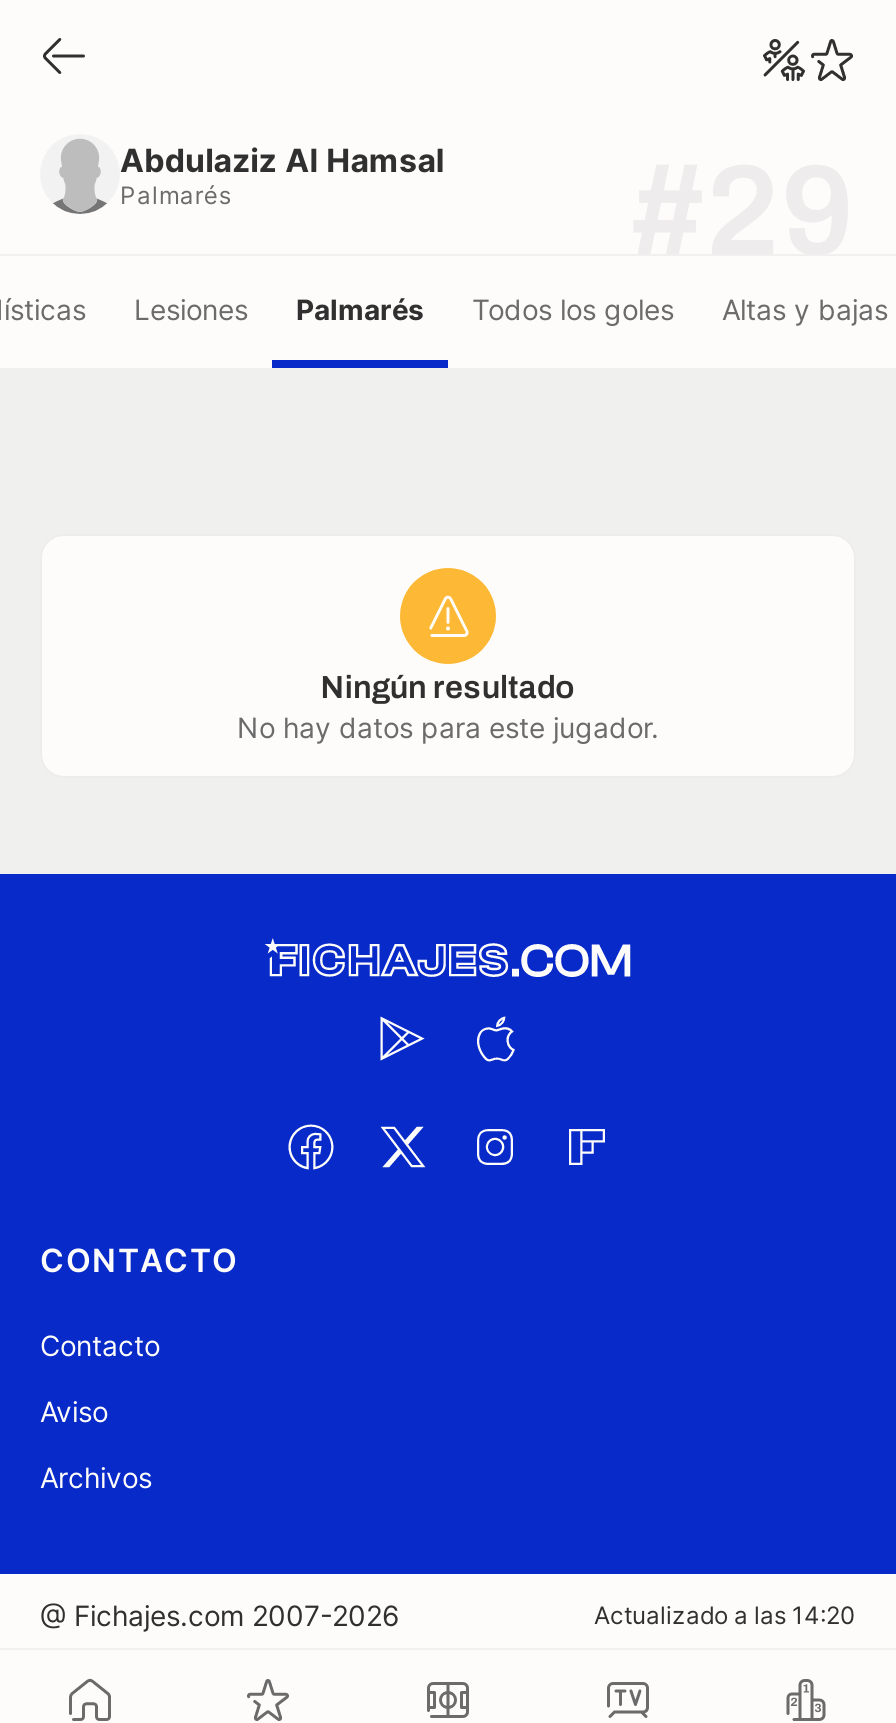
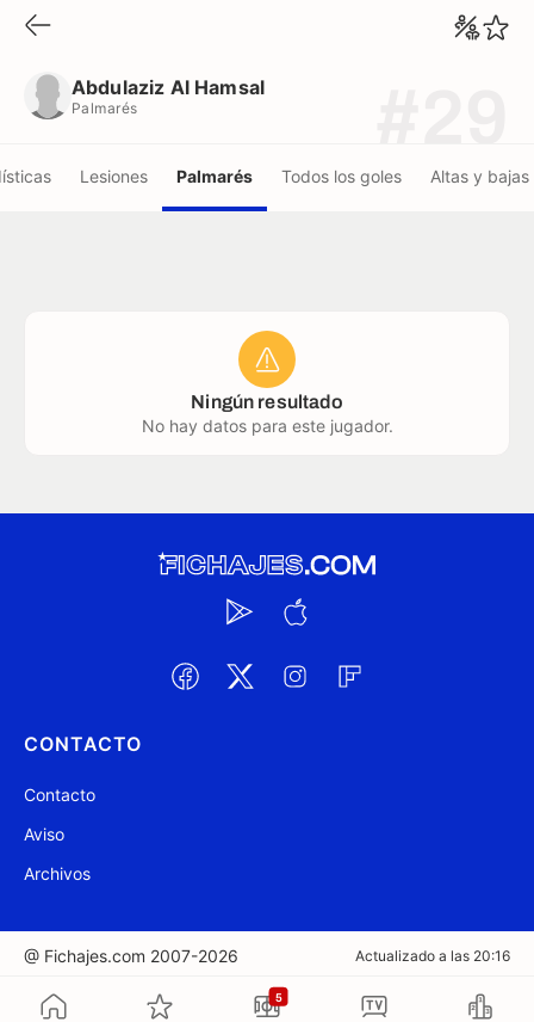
[594,1600,856,1630] Actualizado a las 14:20 -> [355,947,510,965] Actualizado a las 20:16
none -> [275,990,282,1003] 5

